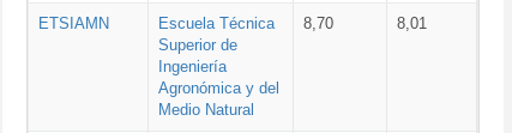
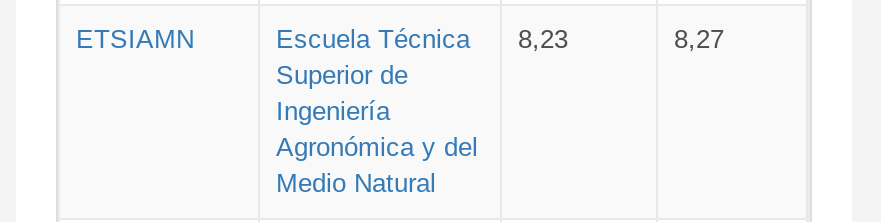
[158,14,333,32] Escuela Técnica 8,70 -> [276,24,568,54] Escuela Técnica 8,23
[397,14,427,32] 8,01 -> [674,24,724,54] 8,27

